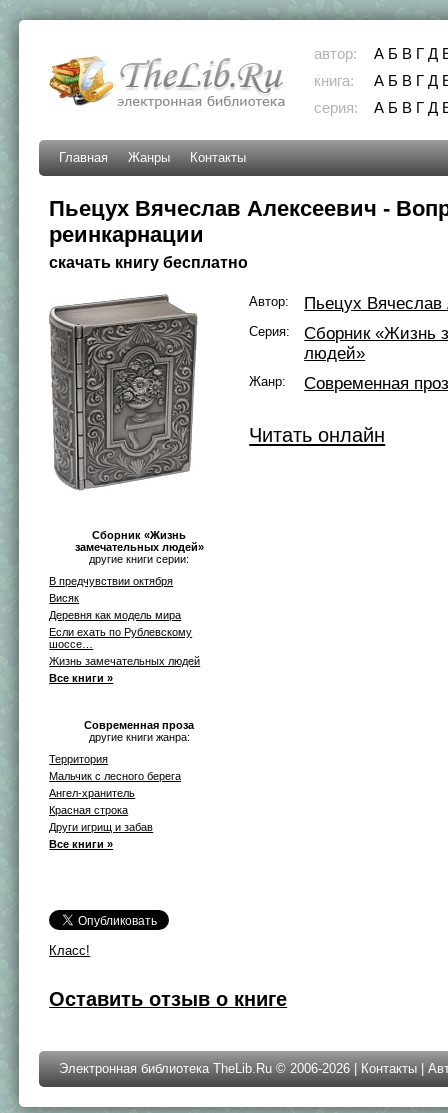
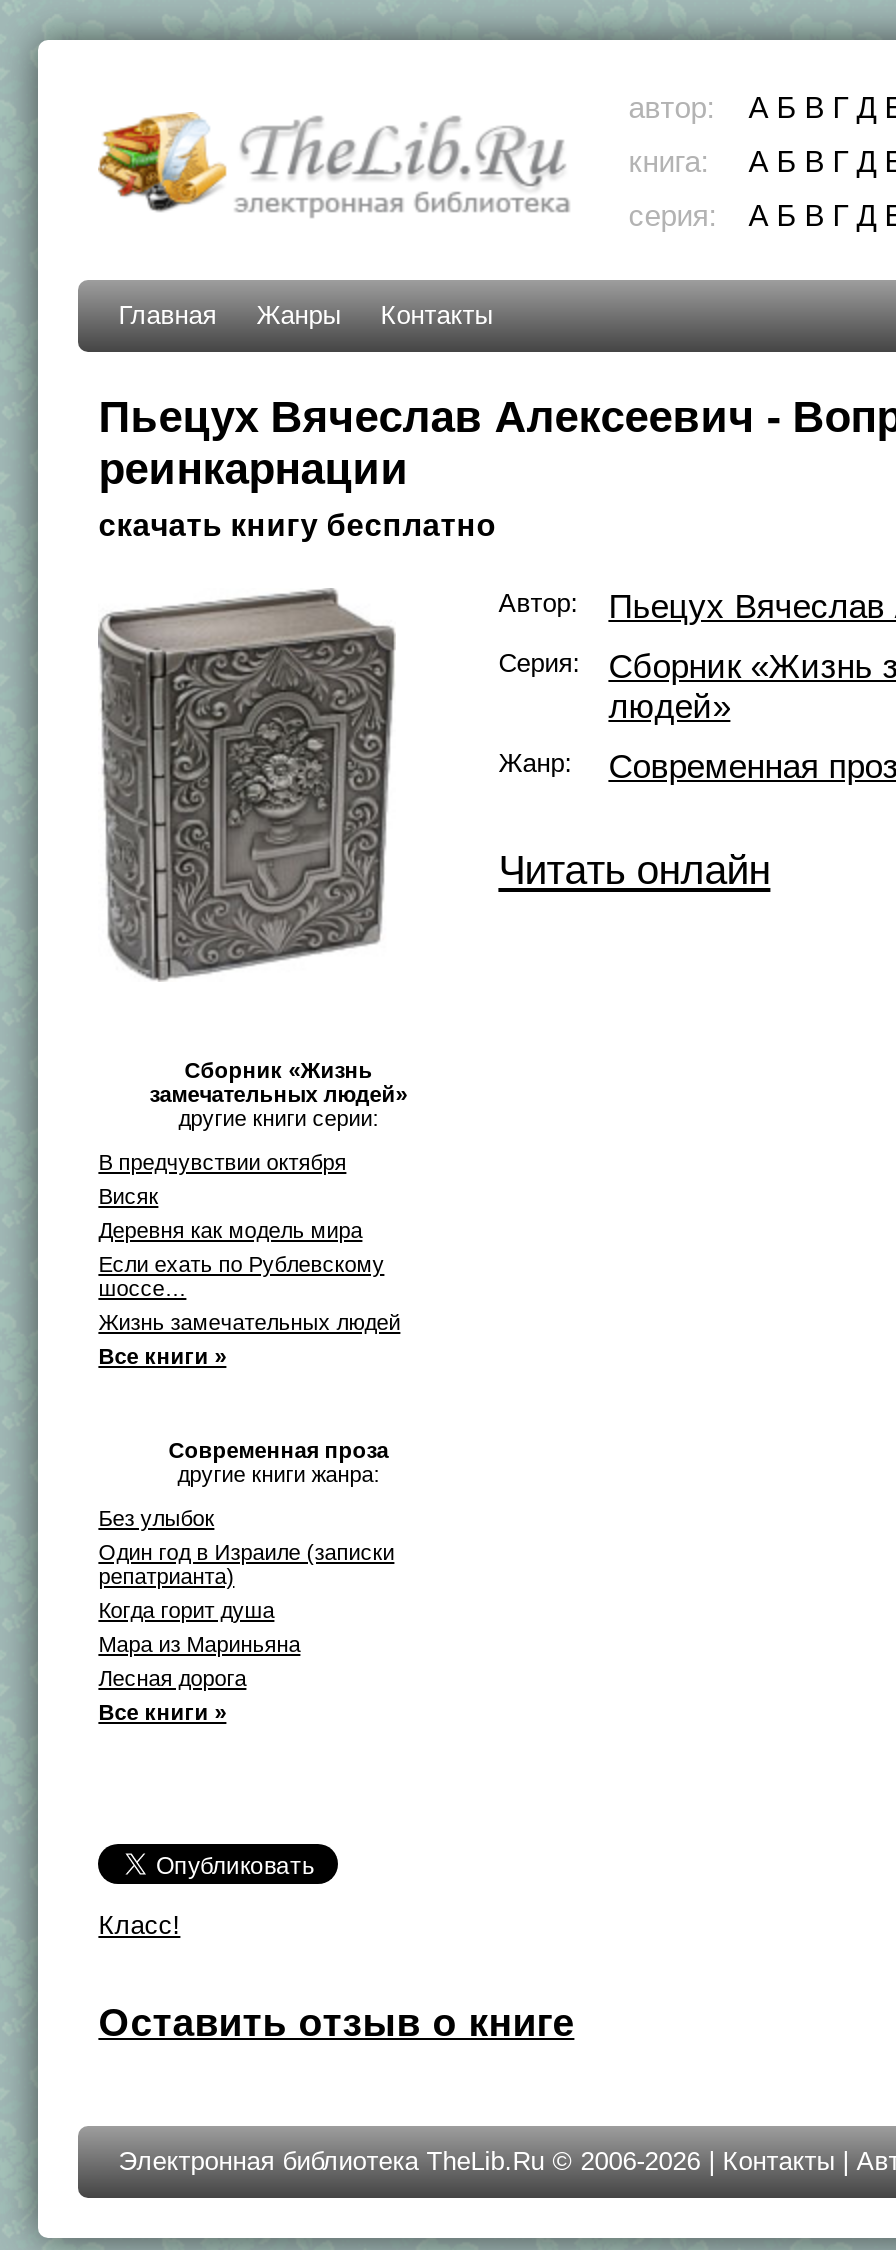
[49,753,181,833] Территория | Мальчик с лесного берега | Ангел-хранитель | Красная строка | Други игрищ и забав -> [98,1506,394,1690] Без улыбок | Один год в Израиле (записки | репатрианта) | Когда горит душа | Мара из Мариньяна | Лесная дорога

